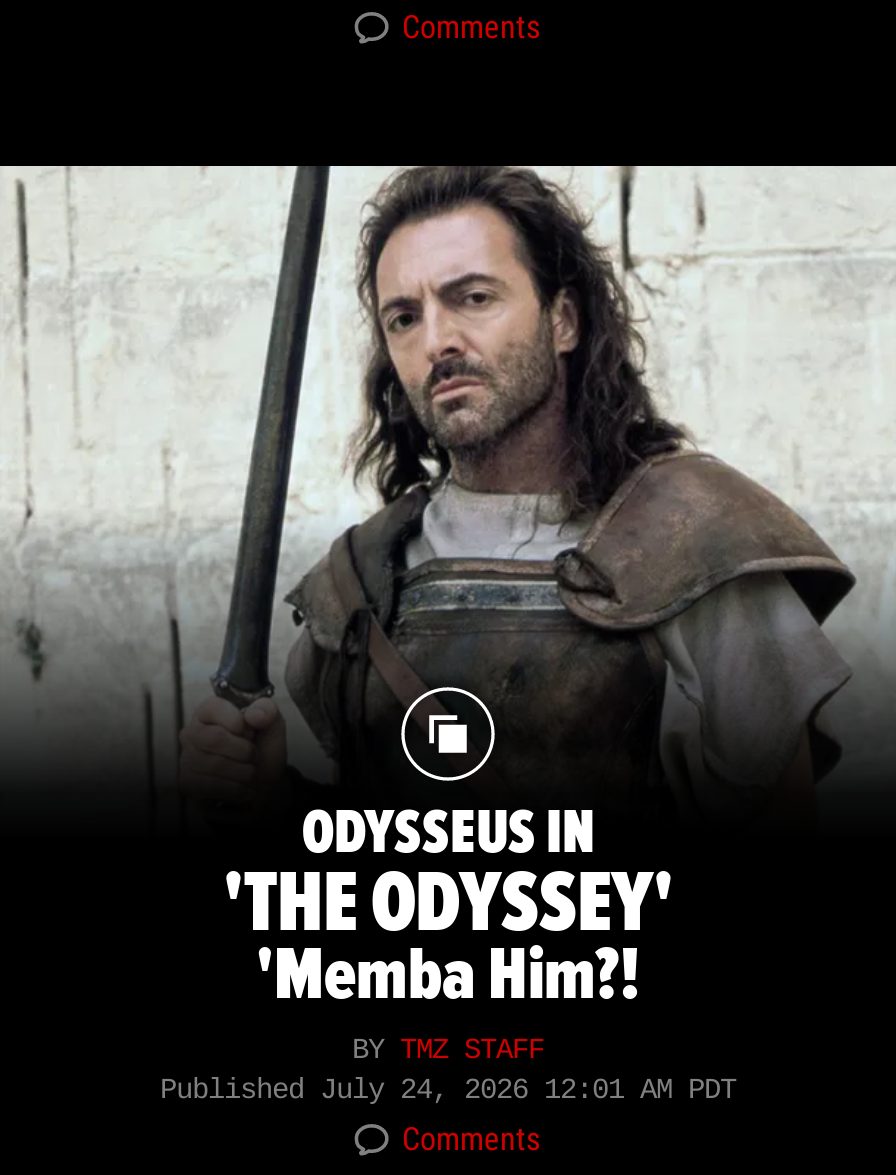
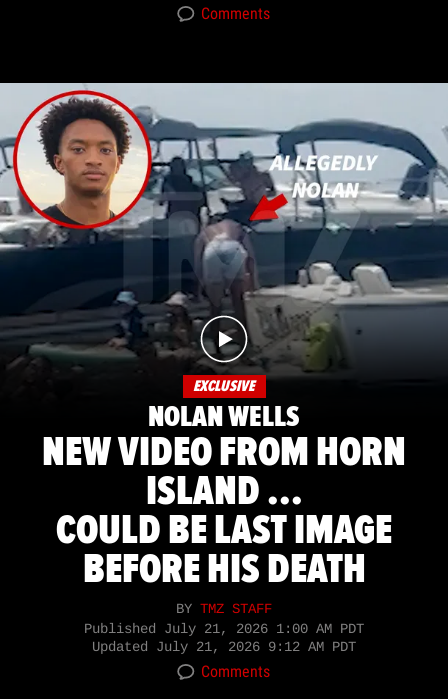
[6,166,890,1022] [image] | ODYSSEUS IN | 'THE ODYSSEY' | 'Memba Him?! -> [3,82,445,596] [image] | EXCLUSIVE | NOLAN WELLS | NEW VIDEO FROM HORN | ISLAND ... | COULD BE LAST IMAGE | BEFORE HIS DEATH
[160,1074,736,1106] Published July 24, 2026 12:01 AM PDT -> [84,621,364,655] Published July 21, 2026 1:00 AM PDT | Updated July 21, 2026 9:12 AM PDT

